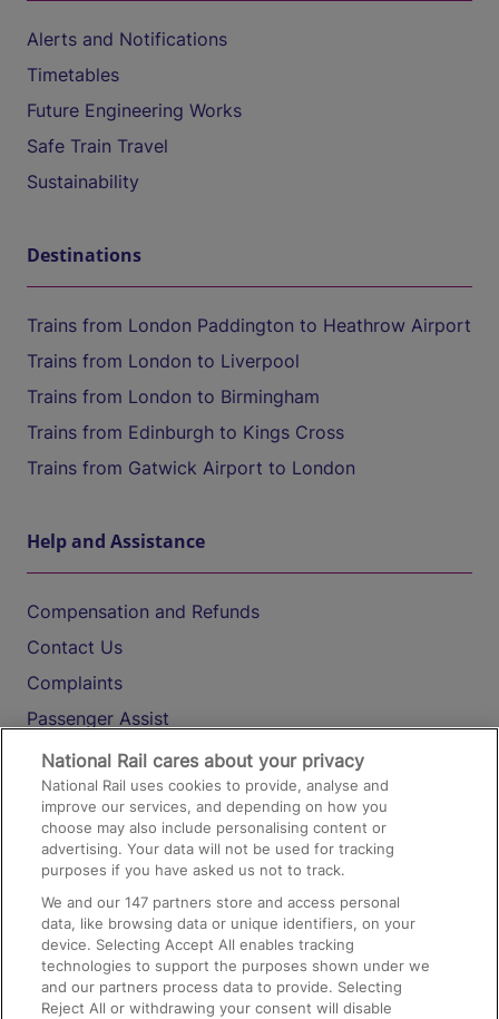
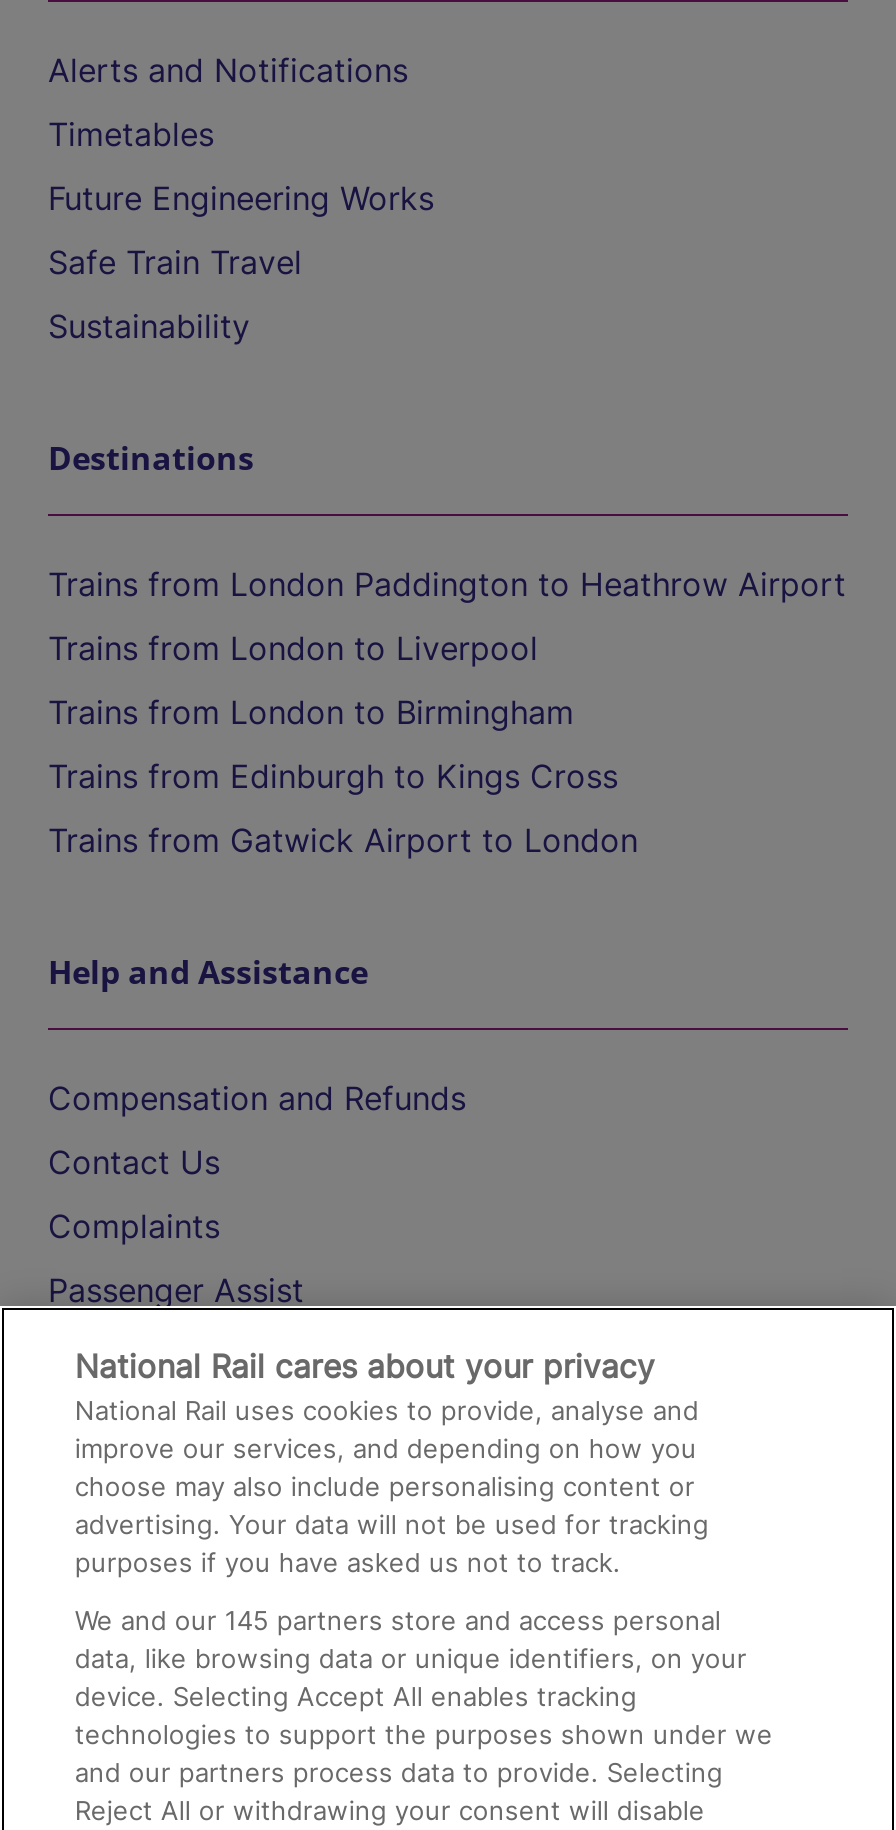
[42,893,400,911] We and our 147 partners store and access personal -> [75,1604,721,1636] We and our 145 partners store and access personal

